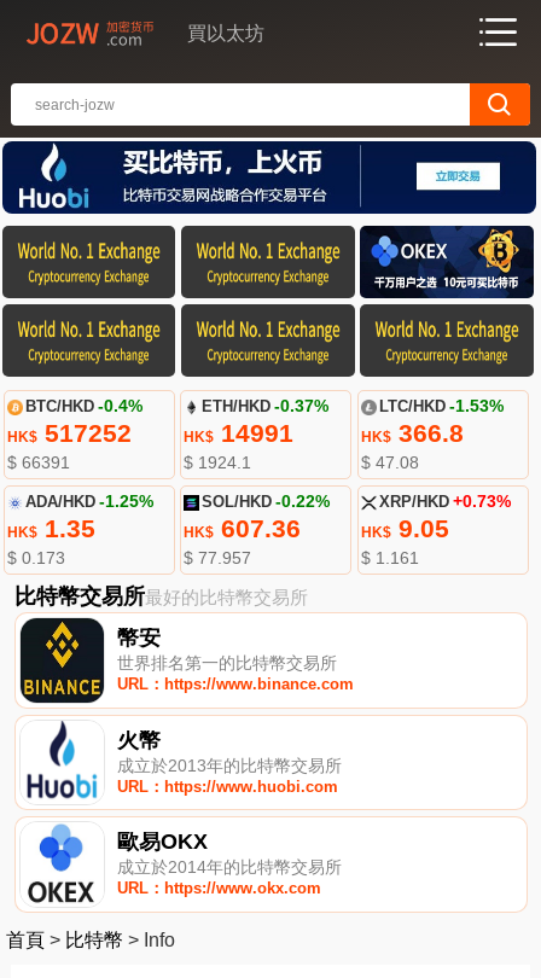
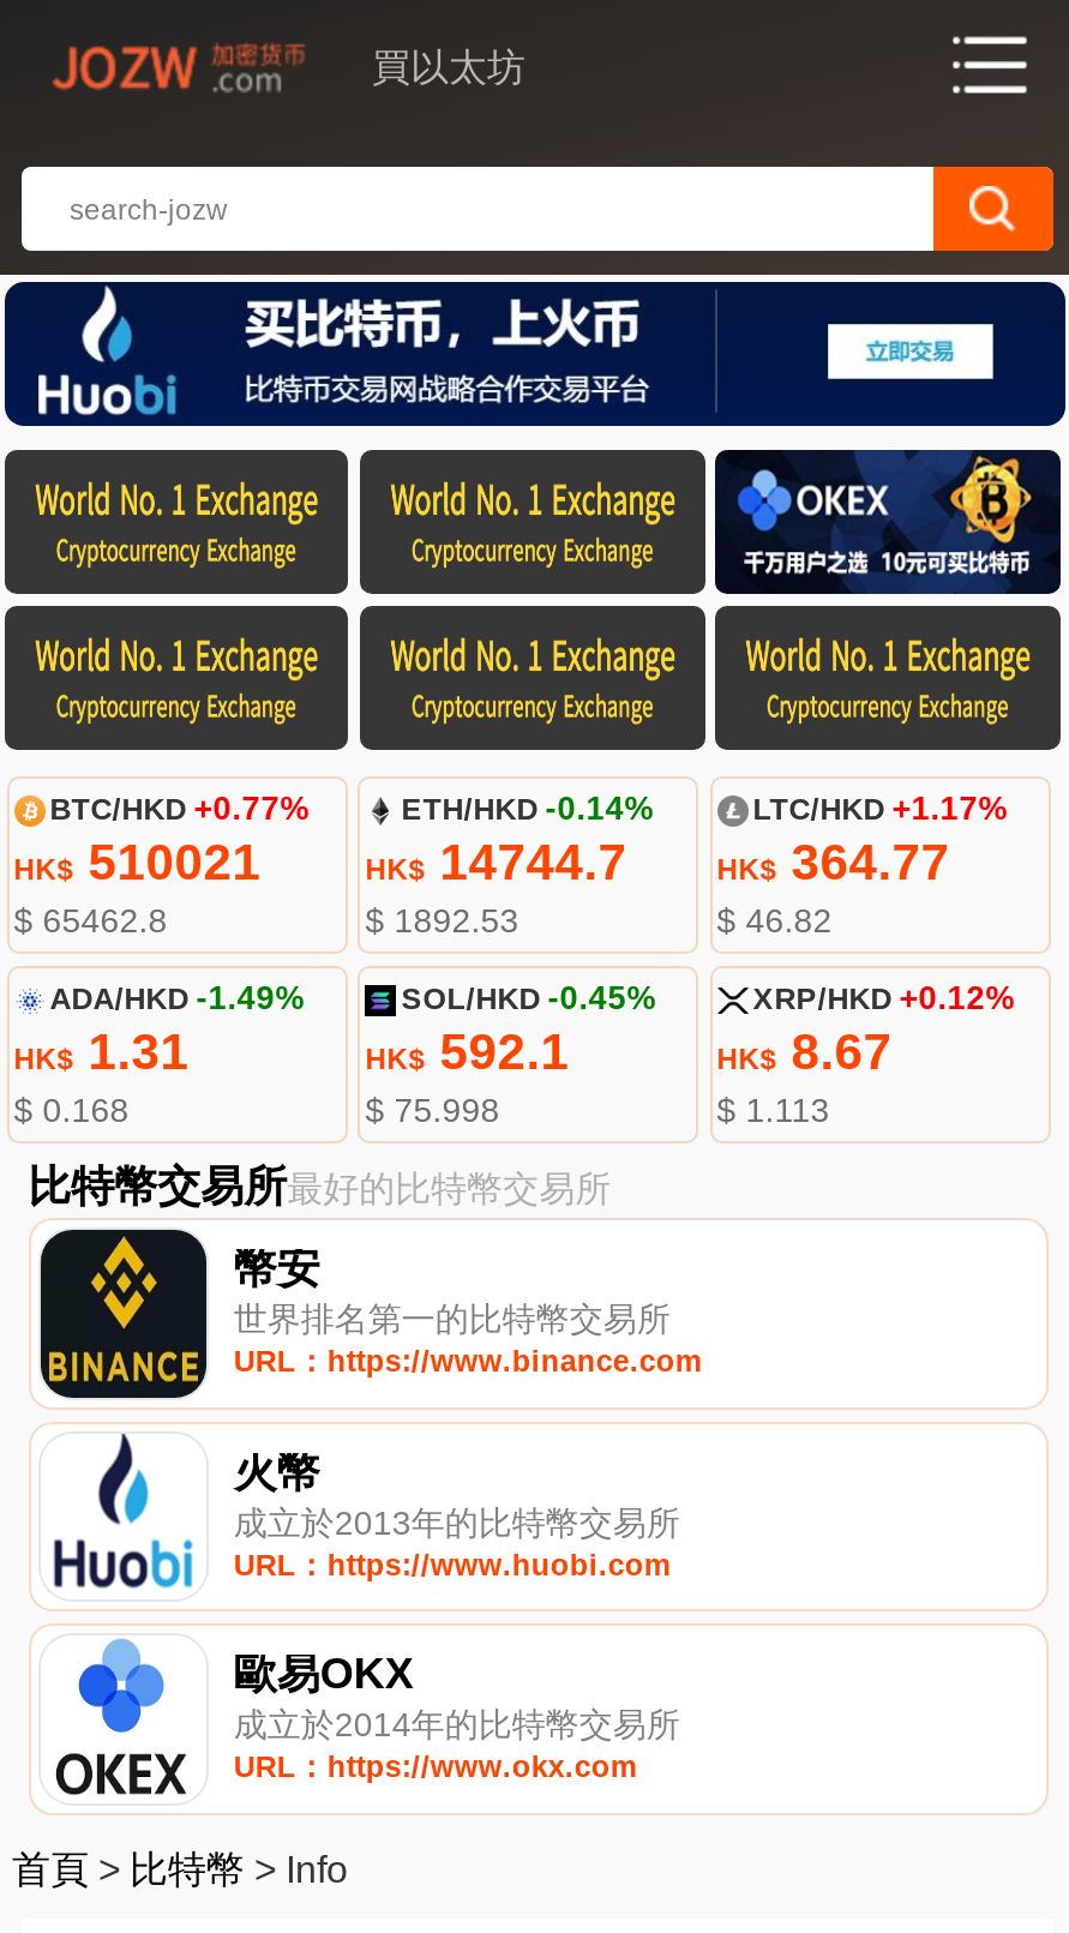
[7,397,142,472] BTC/HKD -0.4% | HK$517252 | $ 66391 -> [14,791,309,940] BTC/HKD +0.77% | HK$510021 | $ 65462.8
[184,397,329,472] ETH/HKD -0.37% | HK$14991 | $ 1924.1 -> [365,791,653,940] ETH/HKD -0.14% | HK$14744.7 | $ 1892.53
[361,397,503,472] LTC/HKD -1.53% | HK$366.8 | $ 47.08 -> [717,791,1007,940] LTC/HKD +1.17% | HK$364.77 | $ 46.82
[7,493,153,567] ADA/HKD -1.25% | HK$1.35 | $ 0.173 -> [14,980,304,1129] ADA/HKD -1.49% | HK$1.31 | $ 0.168
[184,493,330,567] SOL/HKD -0.22% | HK$607.36 | $ 77.957 -> [365,980,656,1129] SOL/HKD -0.45% | HK$592.1 | $ 75.998
[361,493,511,567] XRP/HKD +0.73% | HK$9.05 | $ 1.161 -> [717,980,1015,1129] XRP/HKD +0.12% | HK$8.67 | $ 1.113

